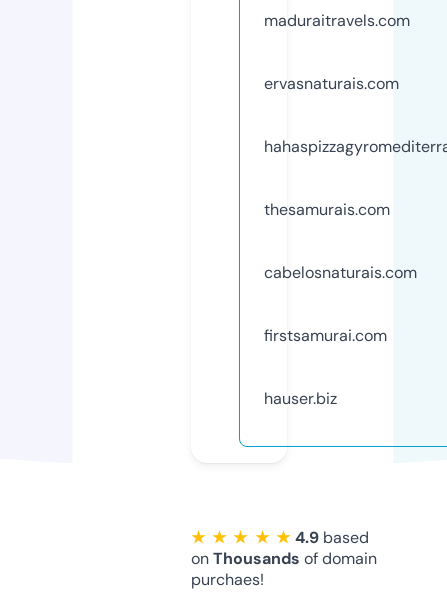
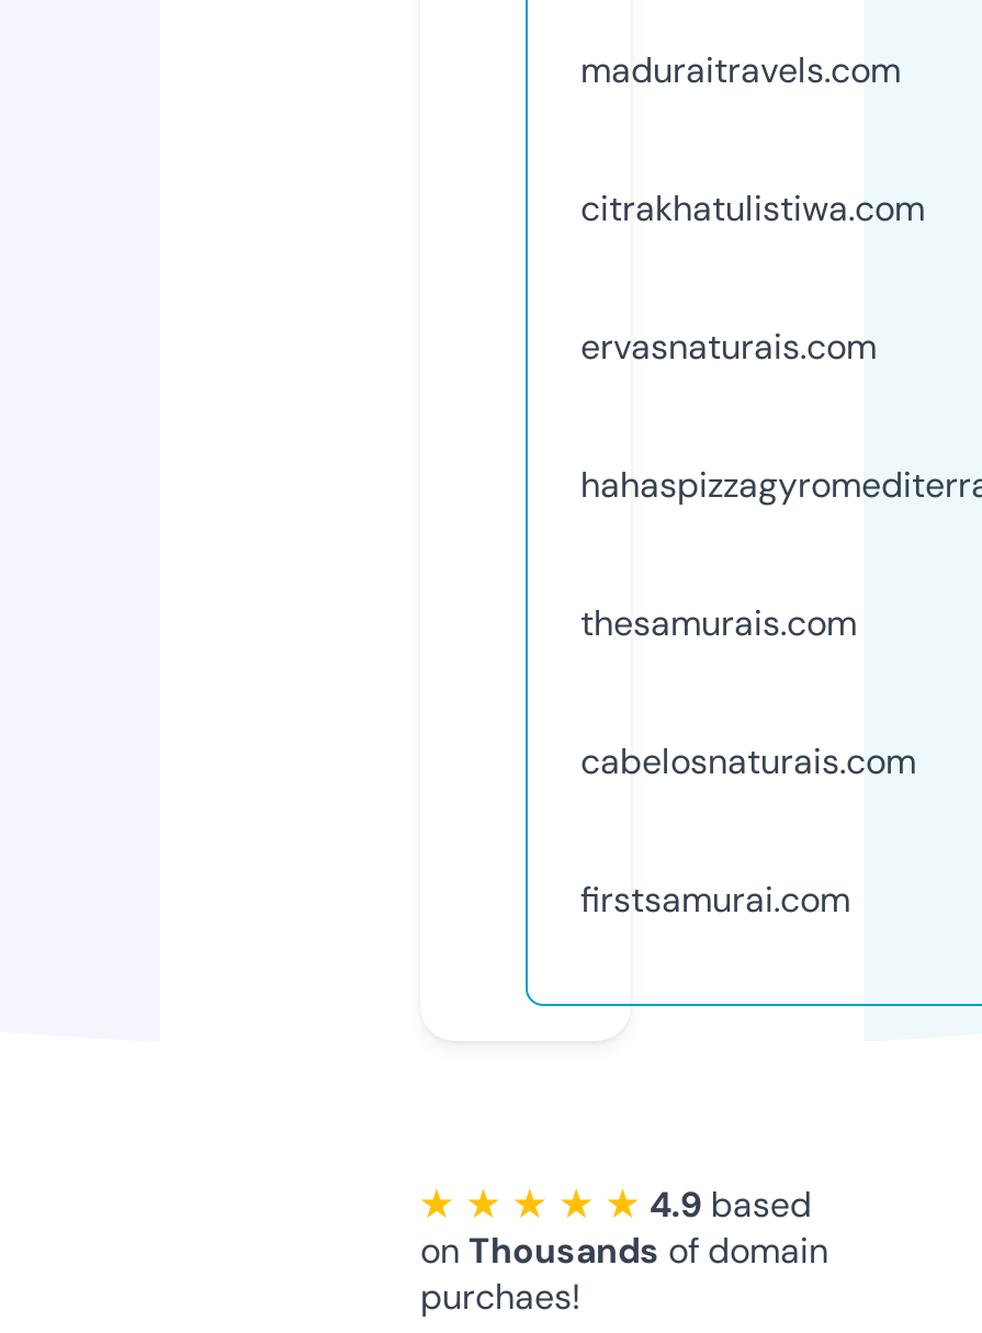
none -> [580,185,925,231] citrakhatulistiwa.com
moved [264,73,417,346] -> [580,323,916,922]: ervasnaturais.com | thesamurais.com | cabelosnaturais.com | firstsamurai.com
[264,388,337,409] hauser.biz -> none

